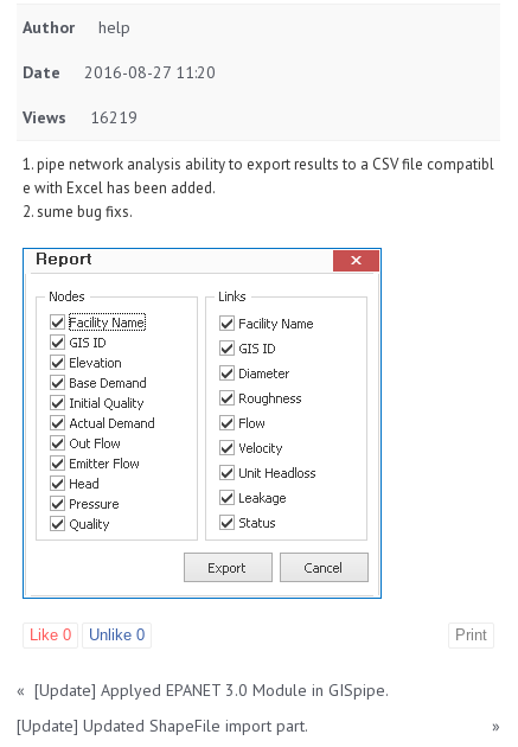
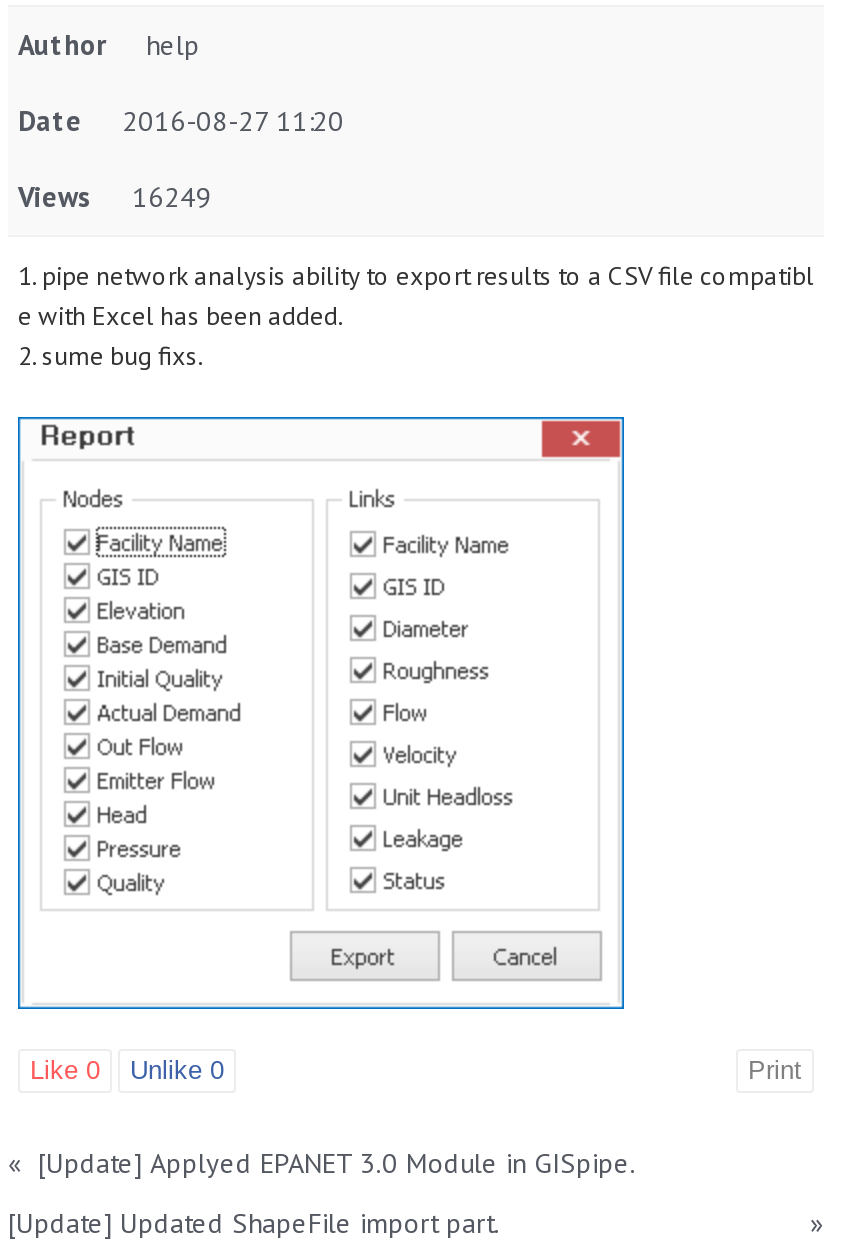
[23,107,138,128] Views 16219 -> [18,179,212,215] Views 16249

